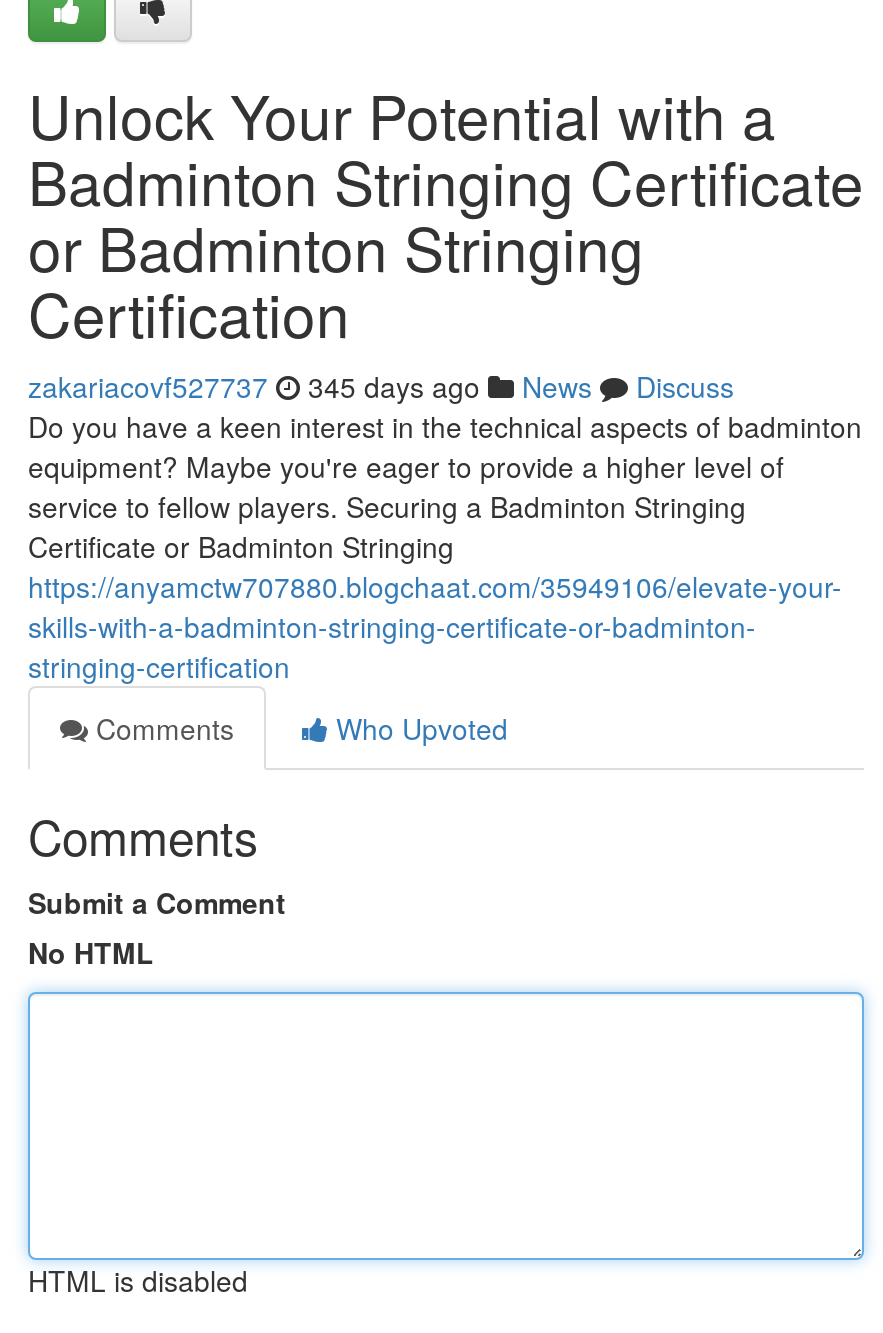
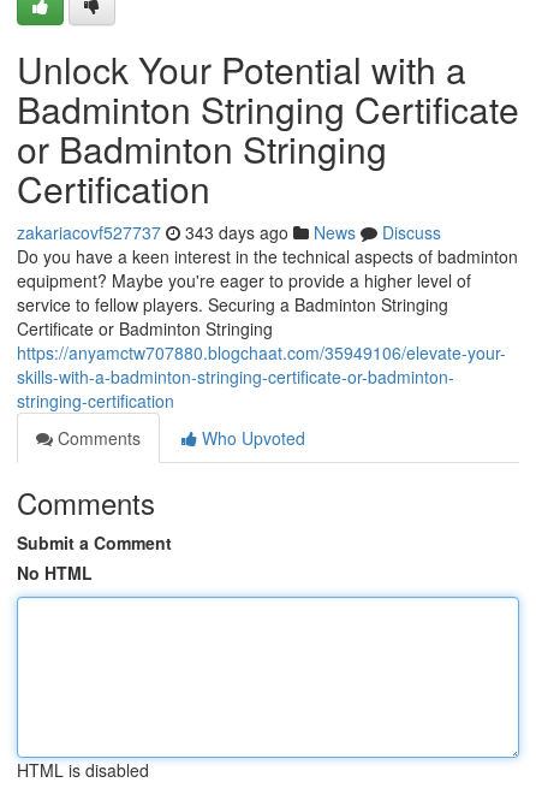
[28,366,734,406] zakariacovf527737 345 days ago News Discuss -> [17,220,441,244] zakariacovf527737 343 days ago News Discuss

